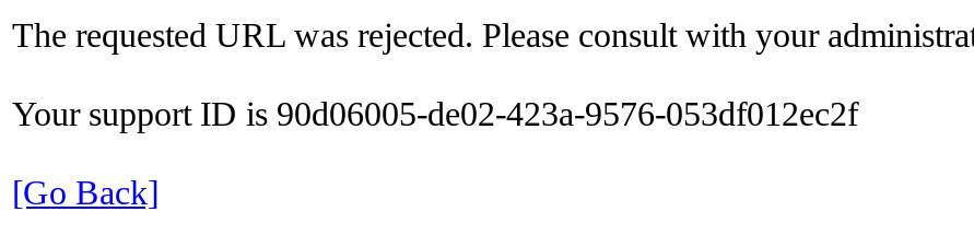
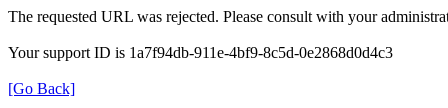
[12,95,858,132] Your support ID is 90d06005-de02-423a-9576-053df012ec2f -> [8,44,393,61] Your support ID is 1a7f94db-911e-4bf9-8c5d-0e2868d0d4c3

